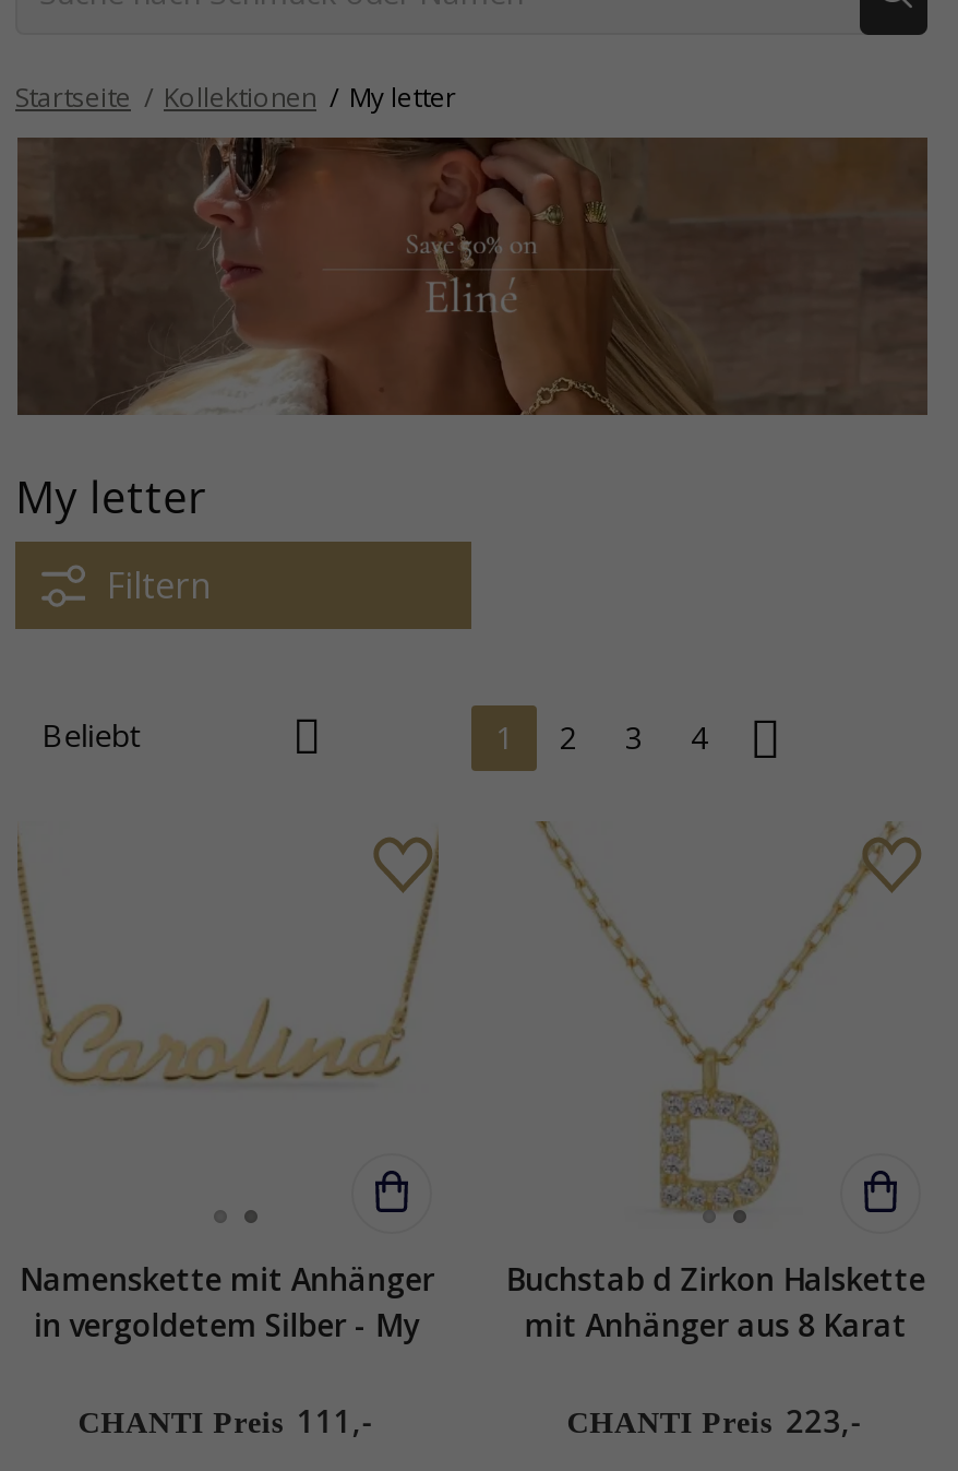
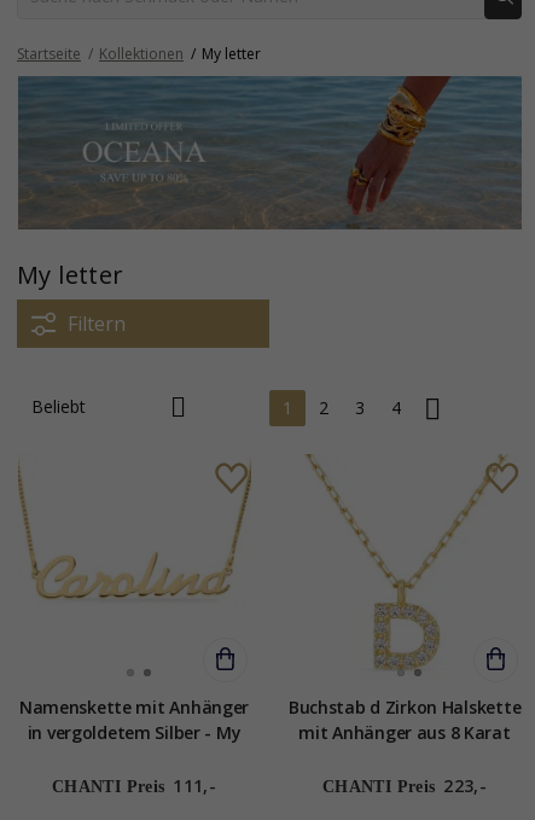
[15,135,930,417] [image] -> [17,75,523,231] [image]

